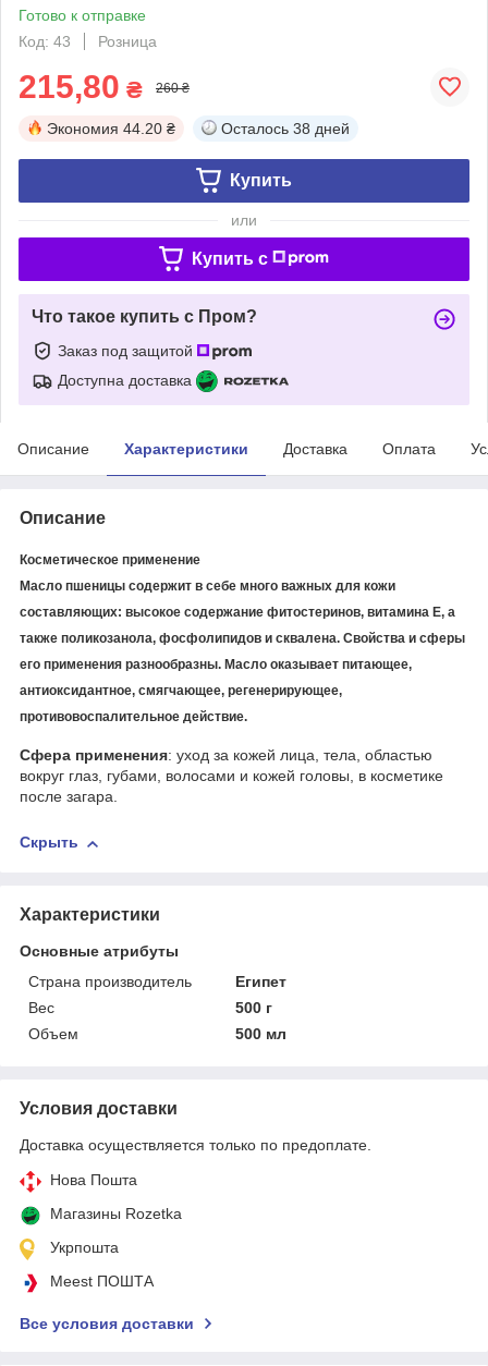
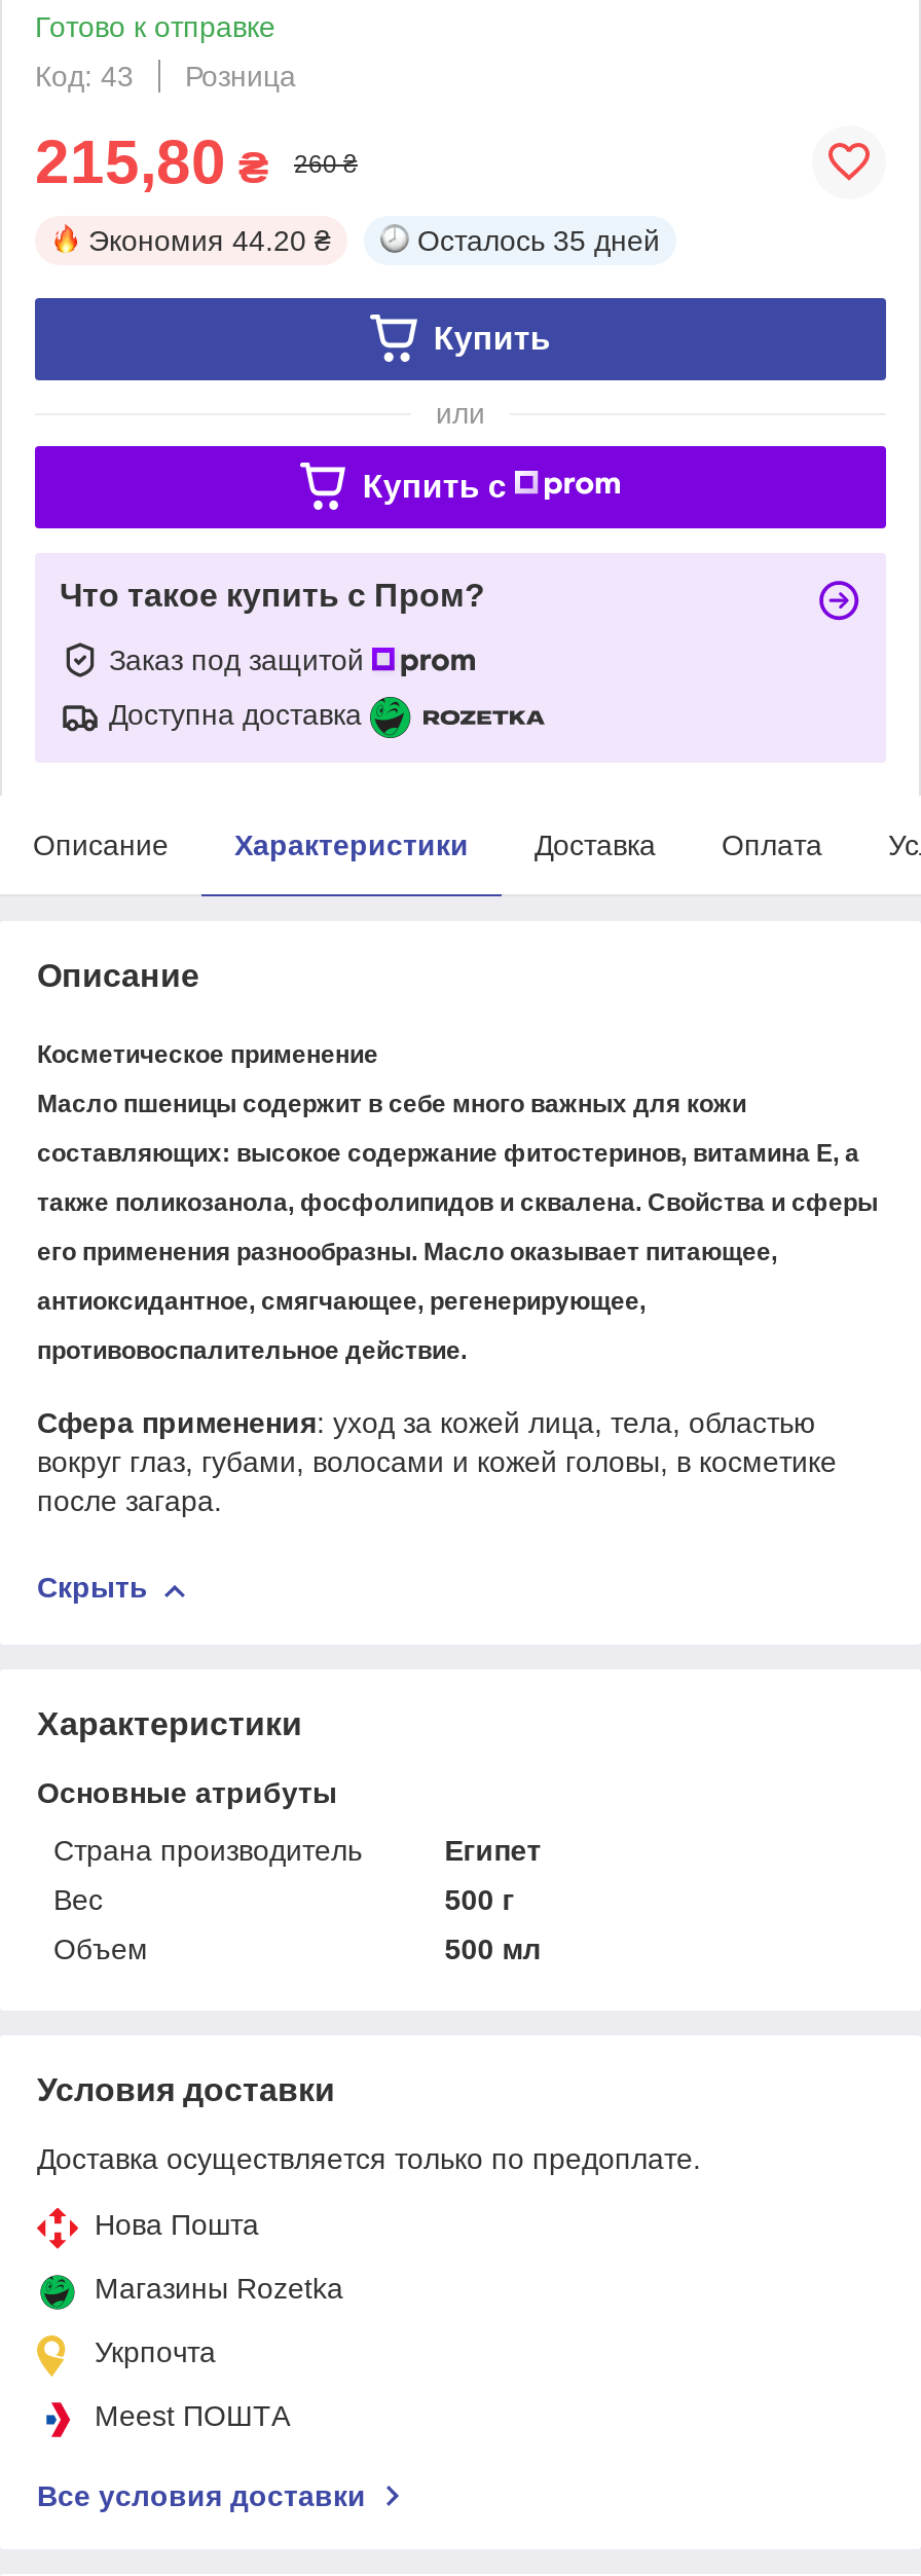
[221,120,350,137] Осталось 38 дней -> [417,224,660,257] Осталось 35 дней
[50,1238,119,1256] Укрпошта -> [95,2335,216,2368] Укрпочта

